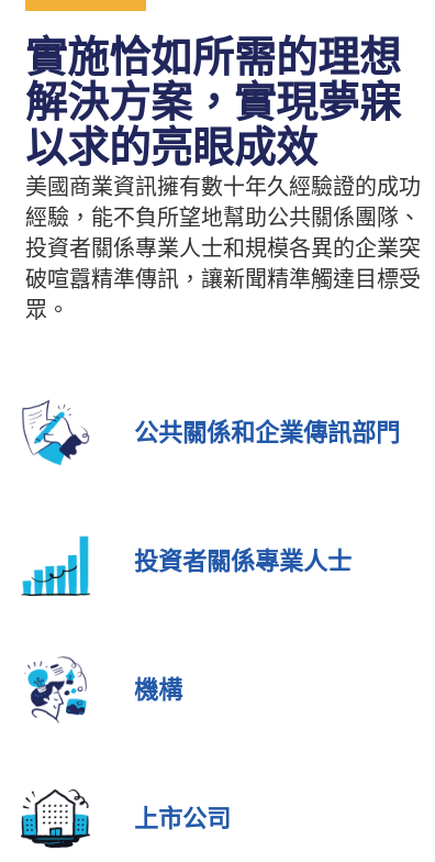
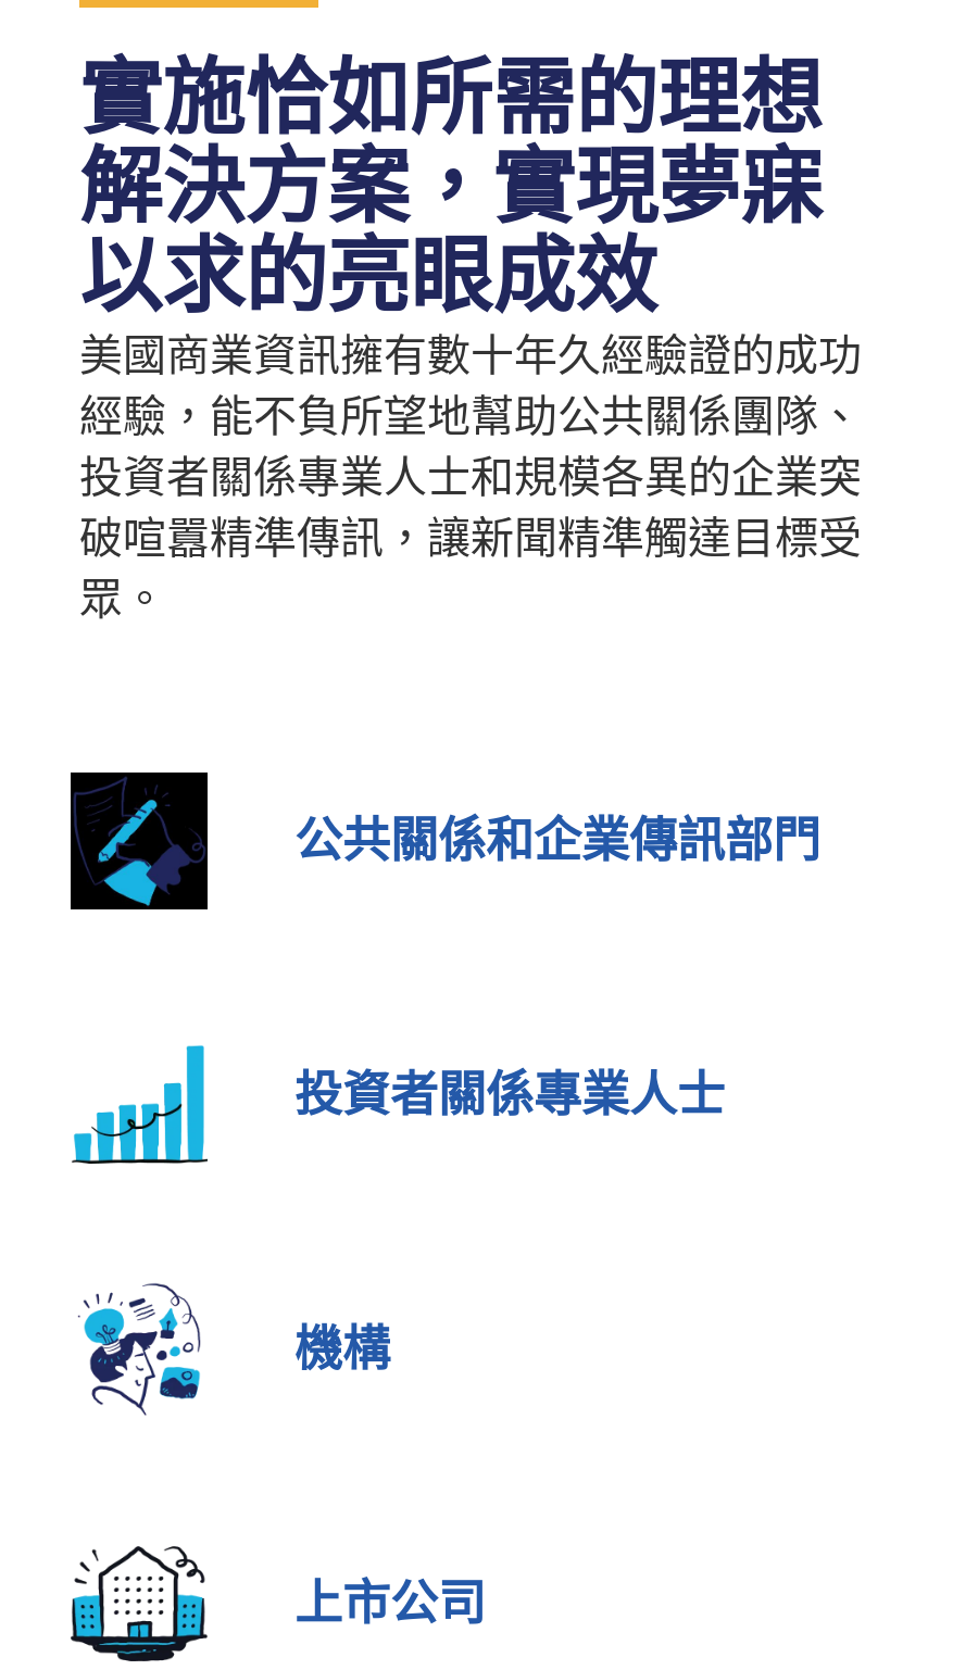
[21,398,90,467] [image] -> [68,770,210,912] [image]

